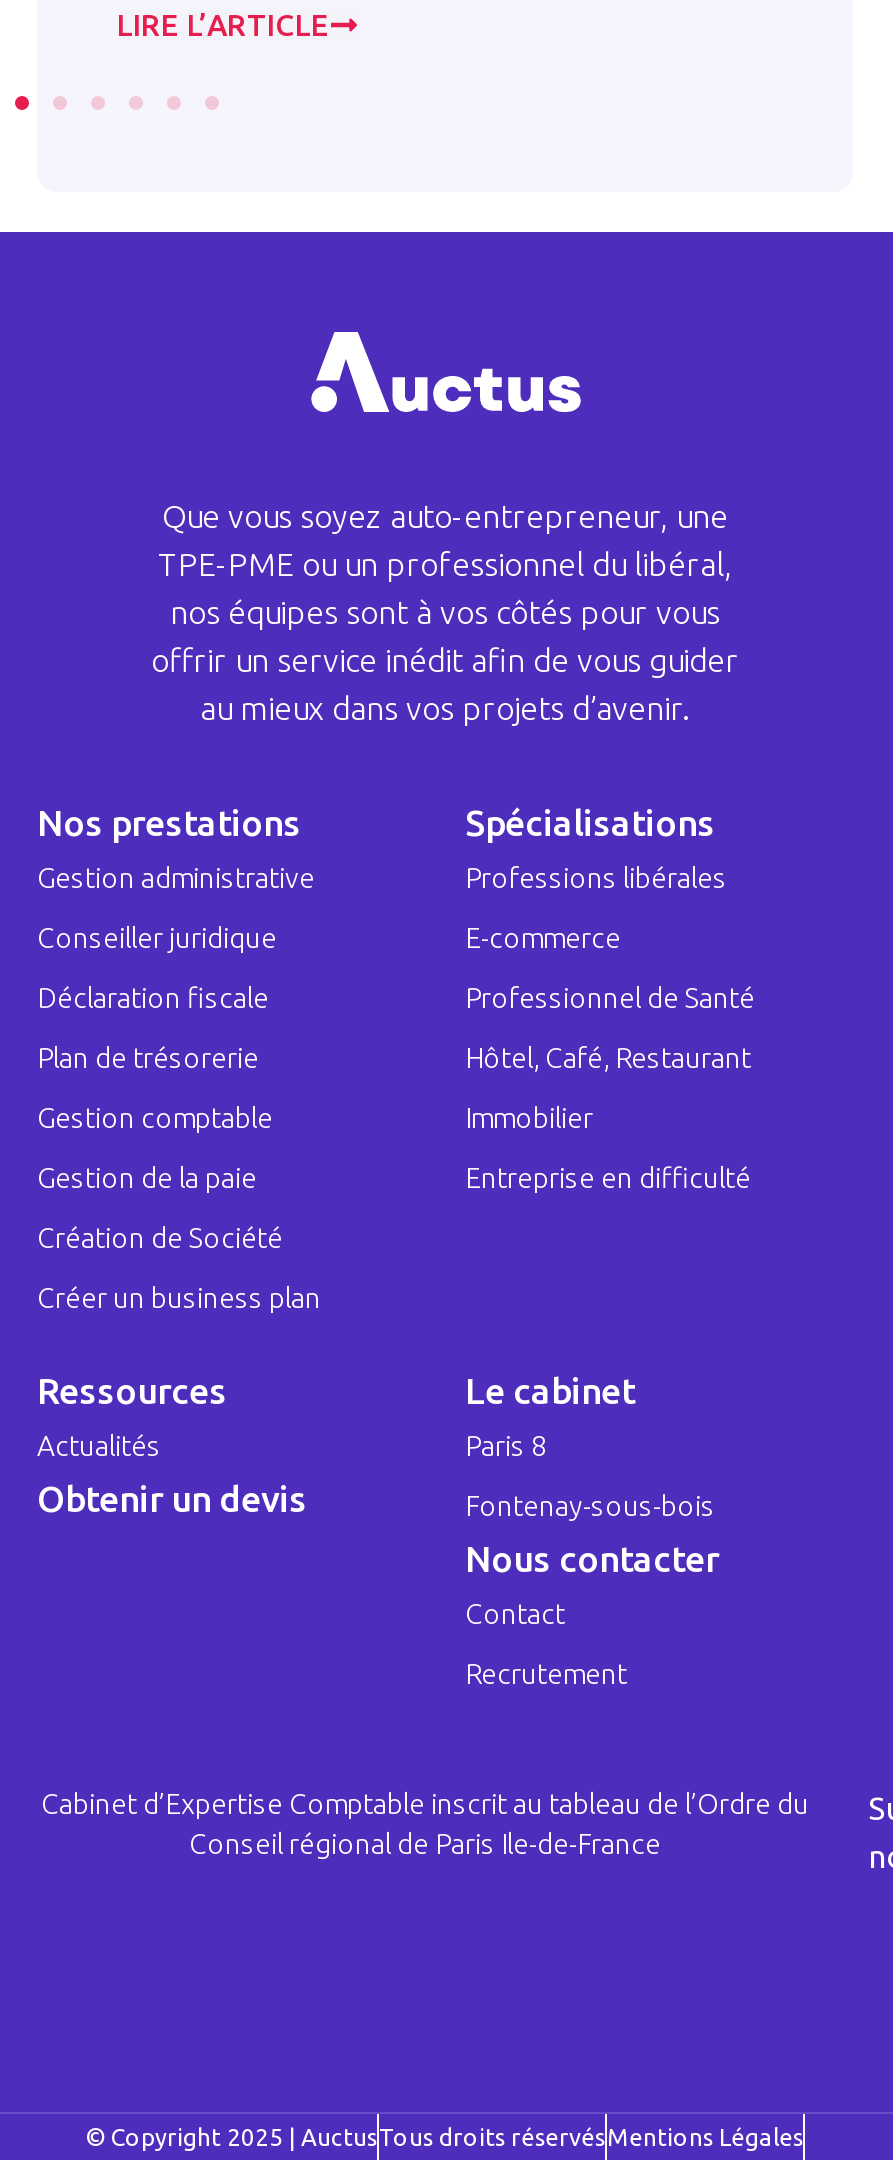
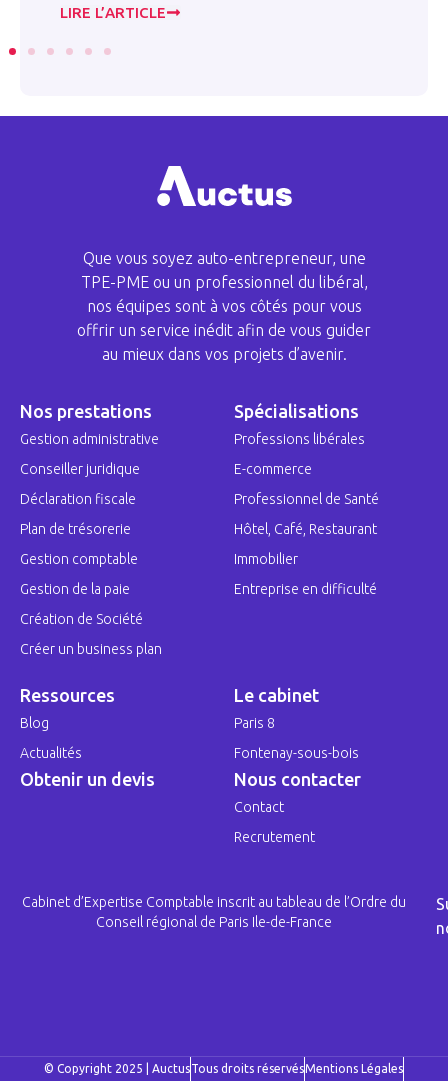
moved [37,1431,307,1519] -> [20,745,155,789]: Actualités | Obtenir un devis
none -> [20,715,49,731] Blog

